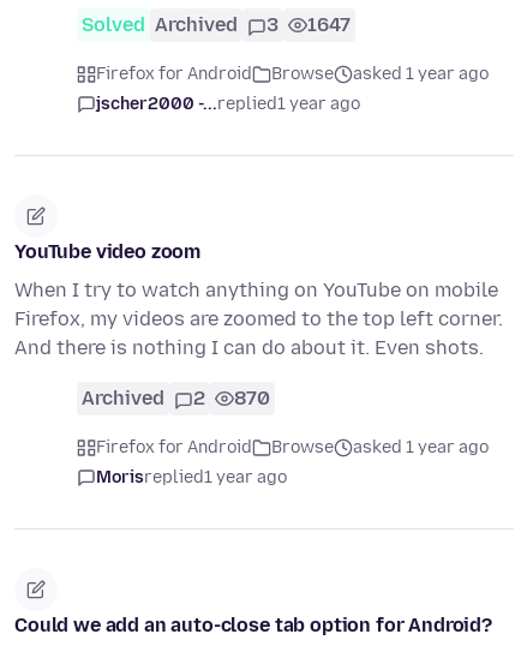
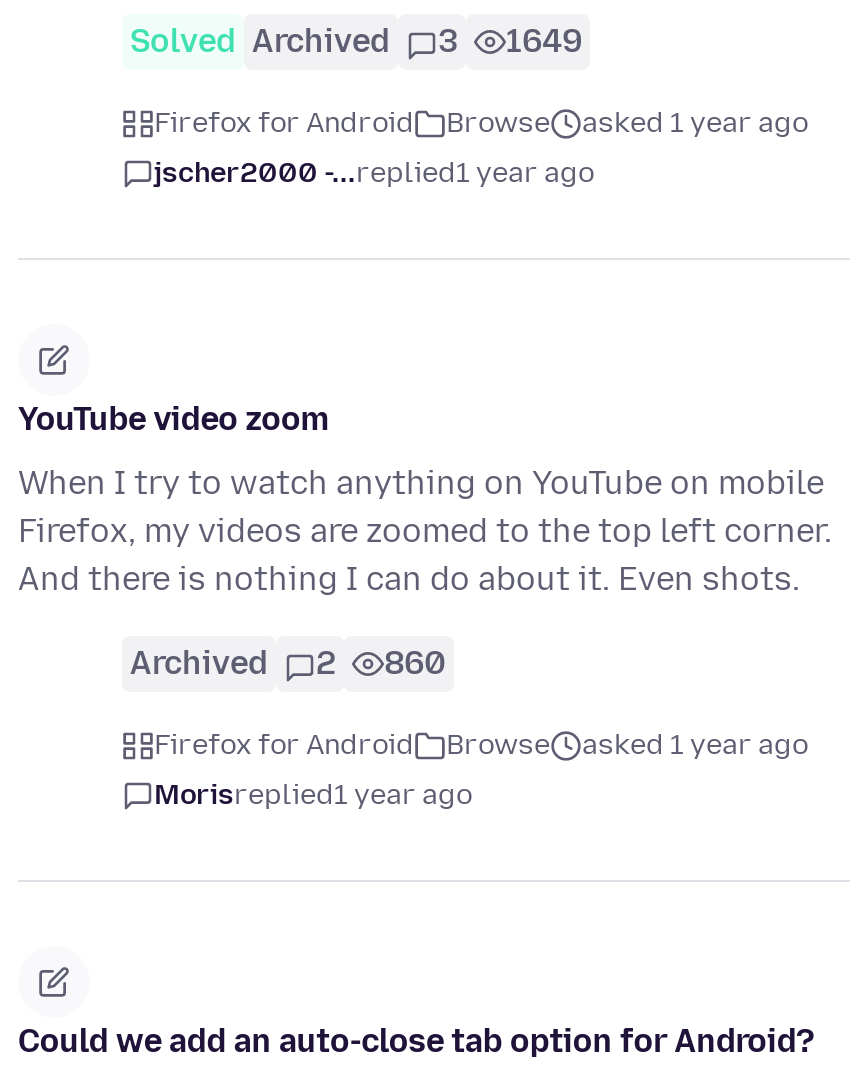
[82,14,351,37] Solved Archived 3 1647 -> [130,23,582,61] Solved Archived 3 1649
[82,387,270,410] Archived 2 870 -> [130,645,446,683] Archived 2 860

